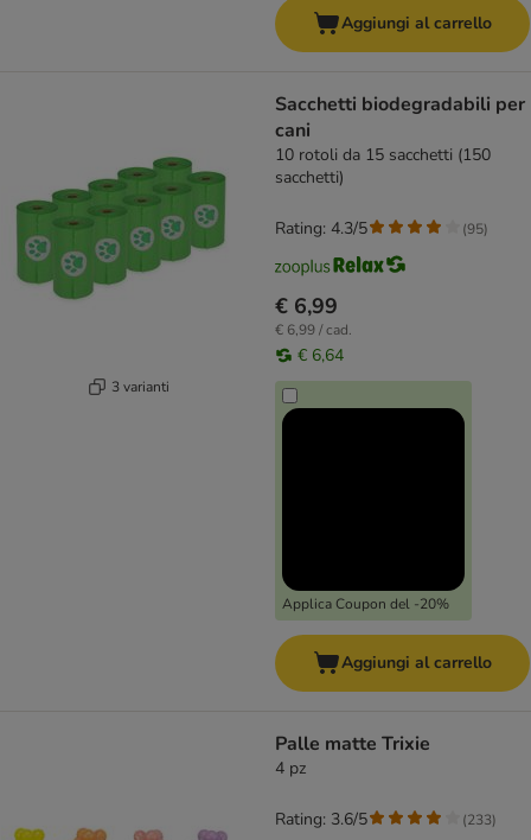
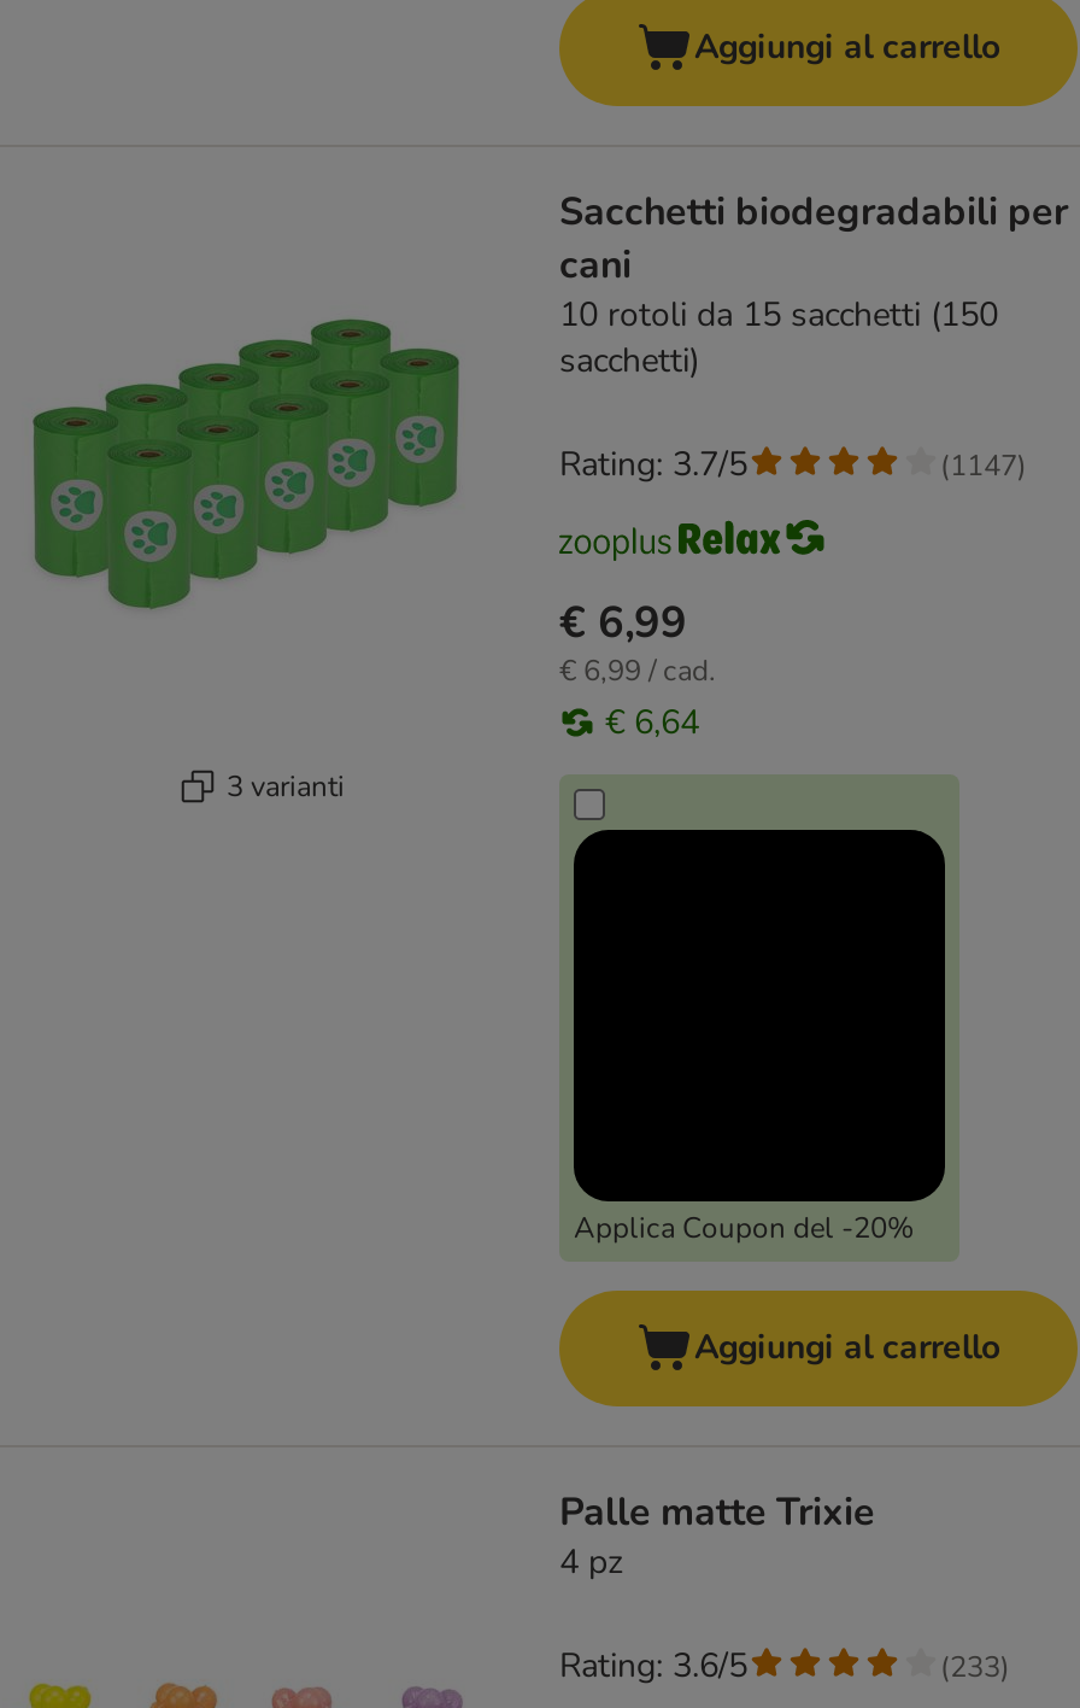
[275,217,367,240] Rating: 4.3/5 -> [559,442,747,488] Rating: 3.7/5
[462,219,488,238] (95) -> [940,445,1027,484] (1147)

